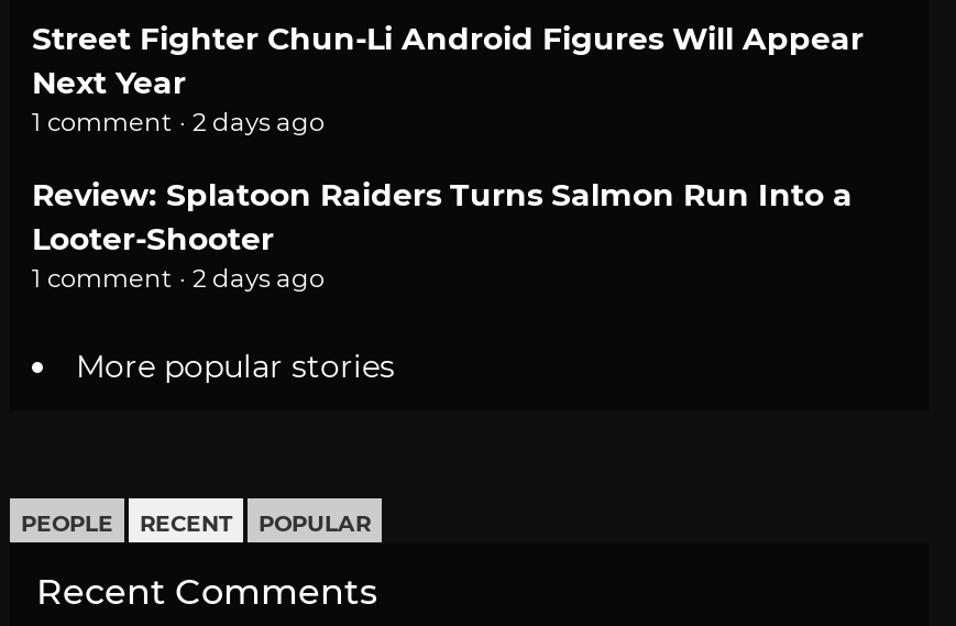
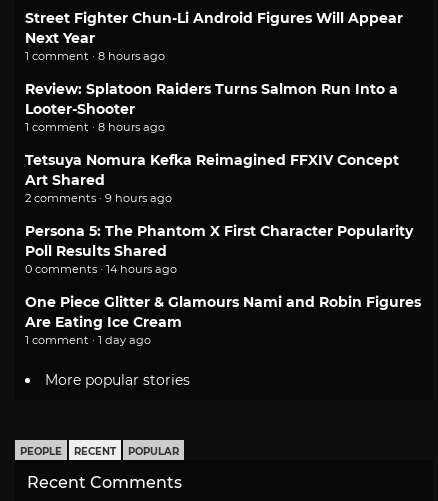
[32,106,325,137] 1 comment · 2 days ago -> [25,49,165,63] 1 comment · 8 hours ago
[32,262,325,293] 1 comment · 2 days ago -> [25,120,421,347] 1 comment · 8 hours ago | Tetsuya Nomura Kefka Reimagined FFXIV Concept | Art Shared | 2 comments · 9 hours ago | Persona 5: The Phantom X First Character Popularity | Poll Results Shared | 0 comments · 14 hours ago | One Piece Glitter & Glamours Nami and Robin Figures | Are Eating Ice Cream | 1 comment · 1 day ago

